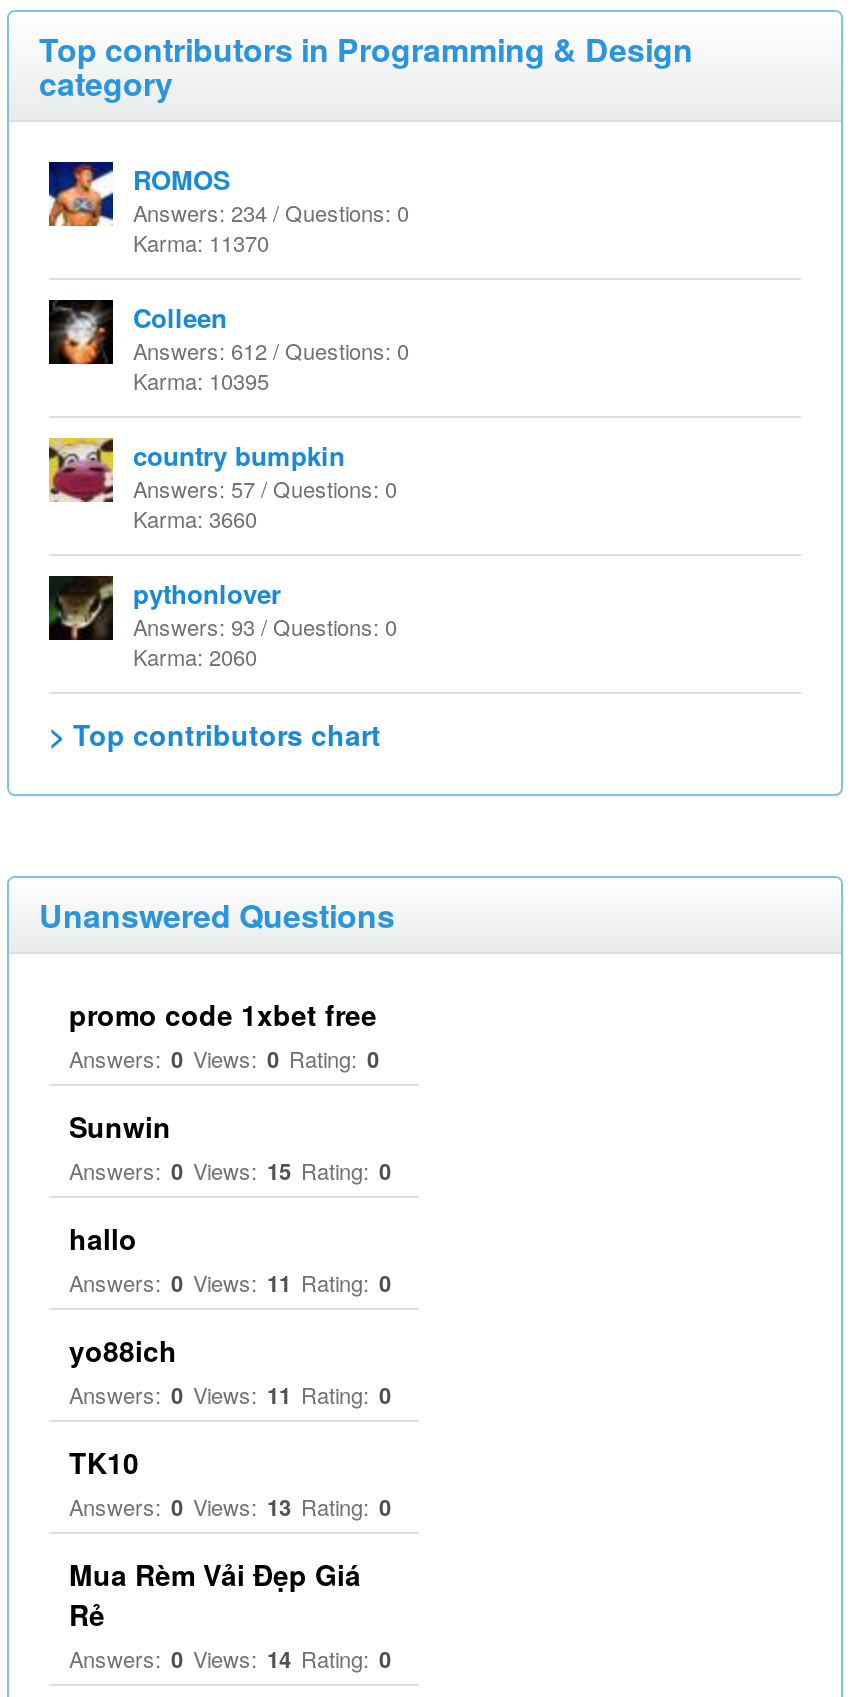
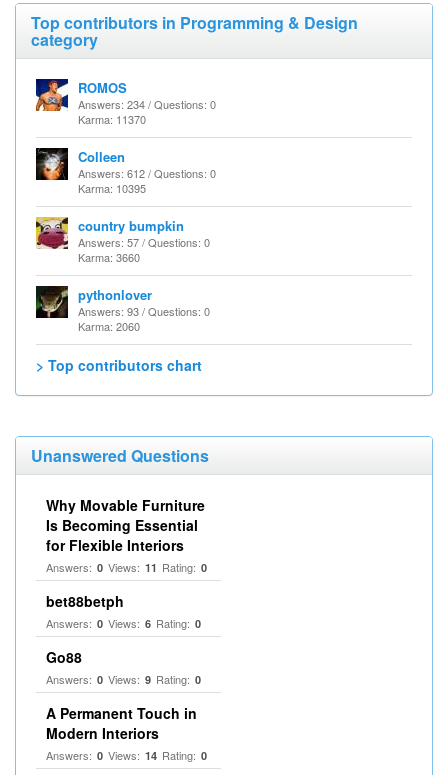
[69,994,391,1258] promo code 1xbet free | Answers: 0 Views: 0 Rating: 0 | Sunwin | Answers: 0 Views: 15 Rating: 0 | hallo -> [46,495,205,555] Why Movable Furniture | Is Becoming Essential | for Flexible Interiors
[69,1330,391,1410] yo88ich | Answers: 0 Views: 11 Rating: 0 -> [46,591,201,631] bet88betph | Answers: 0 Views: 6 Rating: 0
[69,1442,391,1522] TK10 | Answers: 0 Views: 13 Rating: 0 -> [46,647,201,687] Go88 | Answers: 0 Views: 9 Rating: 0
[69,1554,361,1634] Mua Rèm Vải Đẹp Giá | Rẻ -> [46,703,197,743] A Permanent Touch in | Modern Interiors

